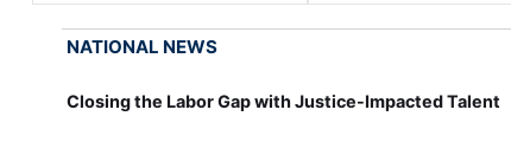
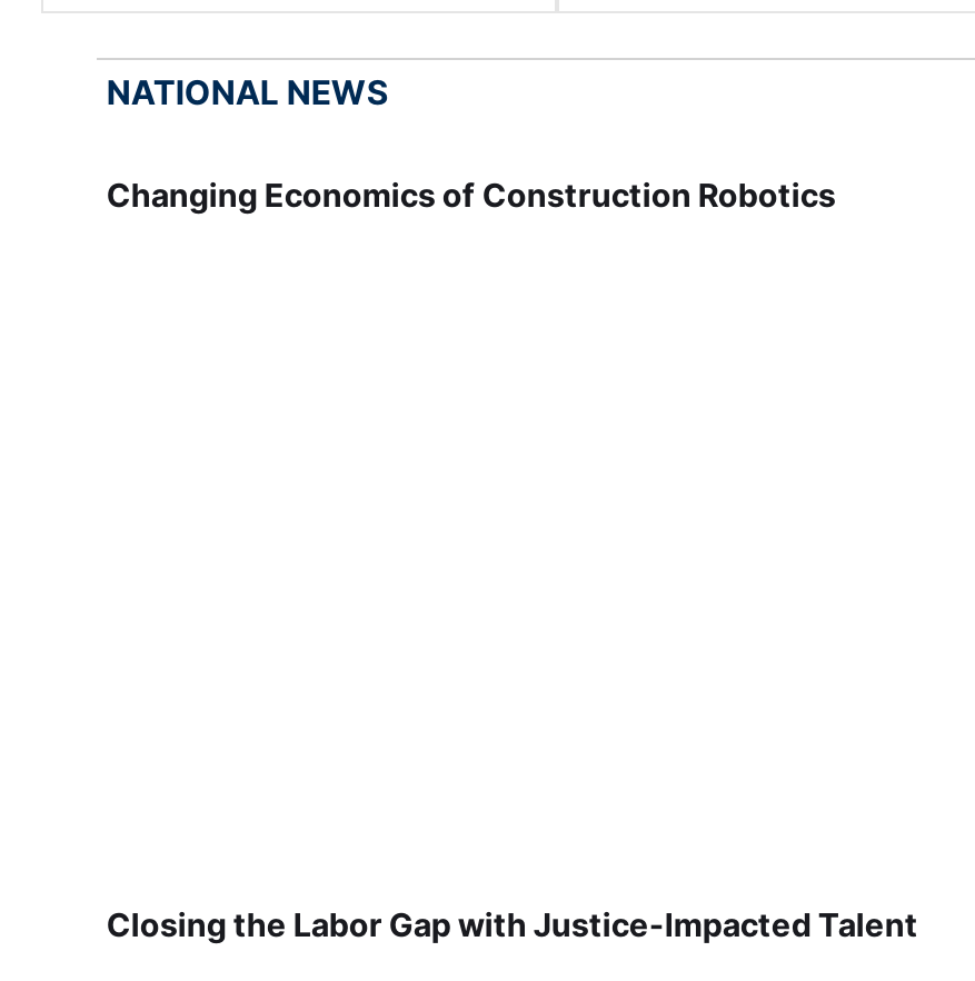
none -> [107,175,836,213] Changing Economics of Construction Robotics

